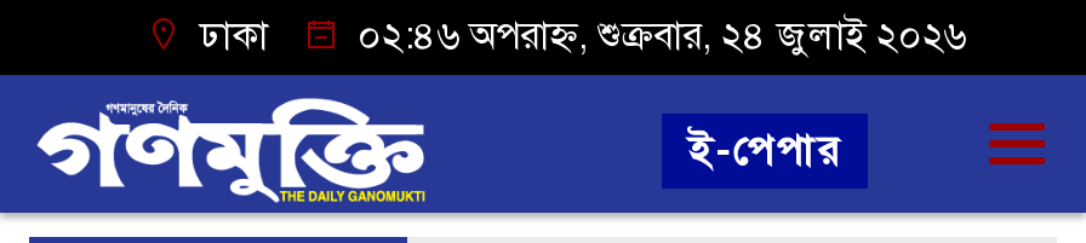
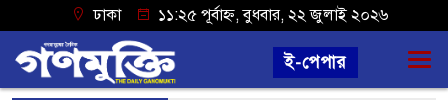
[348,12,966,60] ০২:৪৬ অপরাহ্ন, শুক্রবার, ২৪ জুলাই ২০২৬ -> [154,5,388,25] ১১:২৫ পূর্বাহ্ন, বুধবার, ২২ জুলাই ২০২৬

